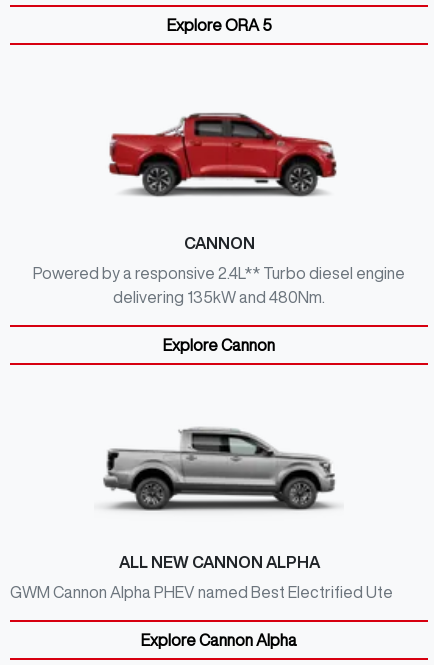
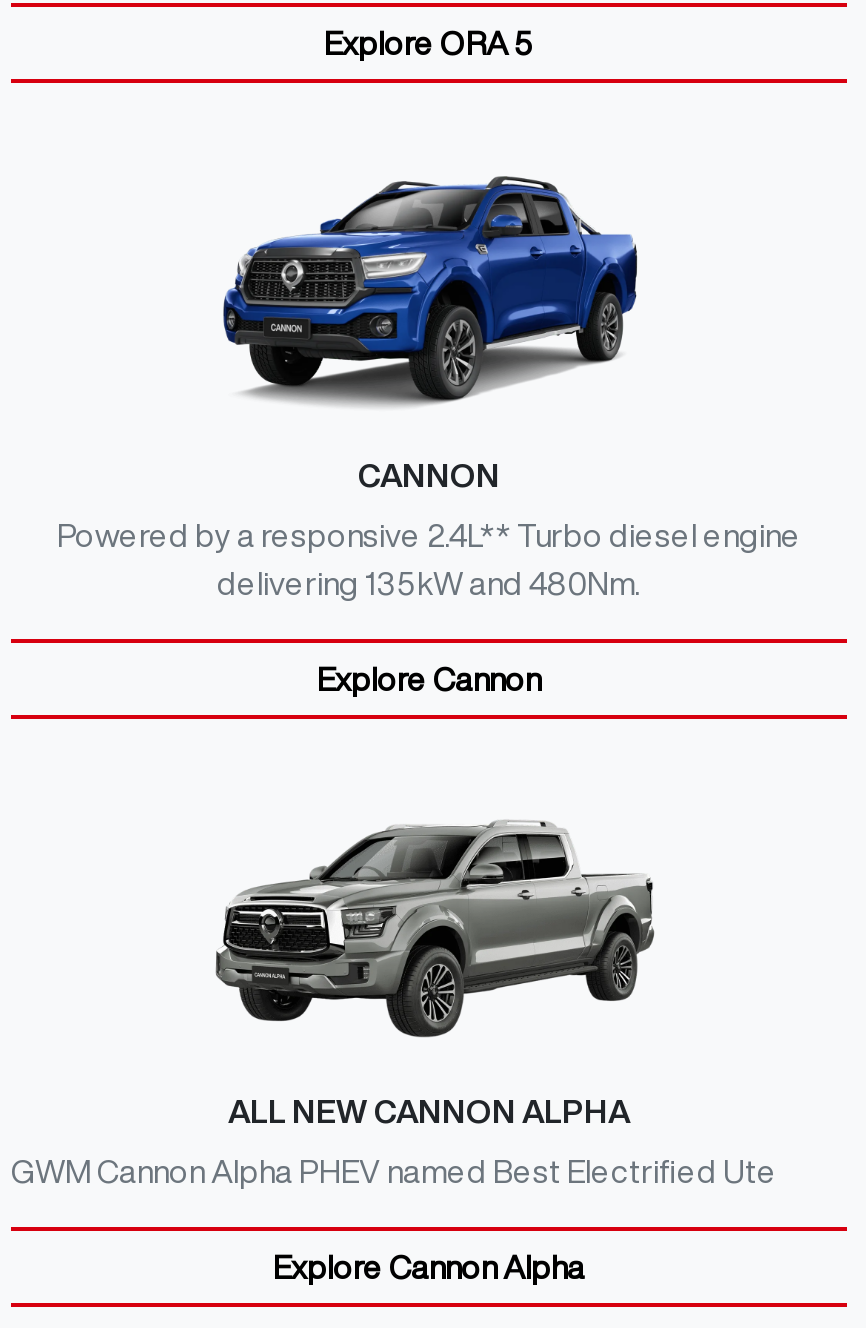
[108,94,337,206] [image] -> [209,175,663,407] [image]
[103,418,336,524] [image] -> [199,819,661,1039] [image]

